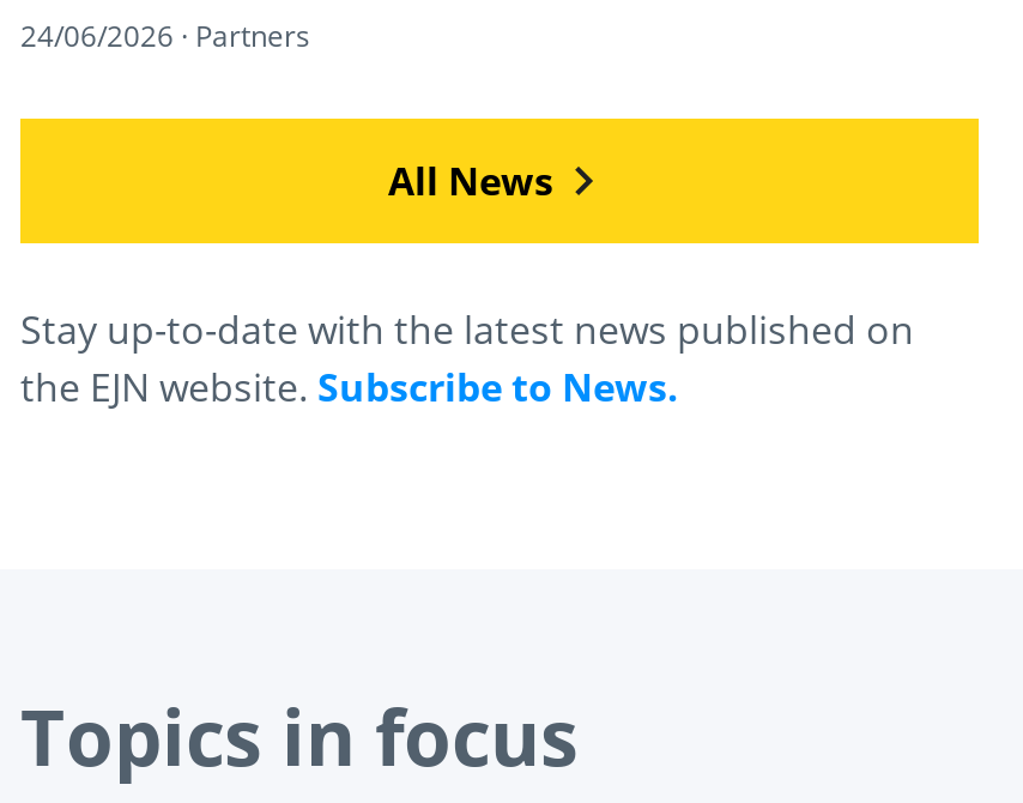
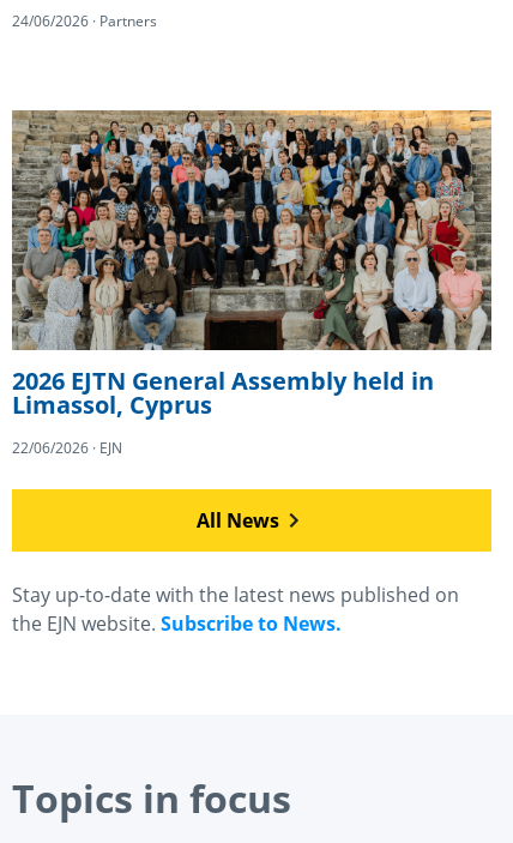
none -> [11,109,493,458] [image] | 2026 EJTN General Assembly held in | Limassol, Cyprus | 22/06/2026 · EJN

